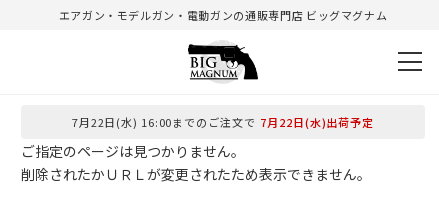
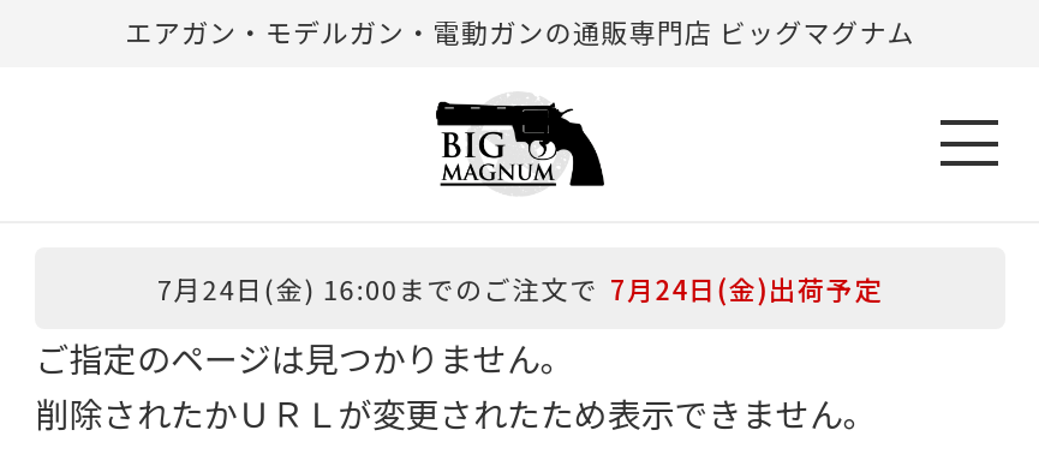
[72,114,374,130] 7月22日(水) 16:00までのご注文で 7月22日(水)出荷予定 -> [157,269,883,307] 7月24日(金) 16:00までのご注文で 7月24日(金)出荷予定

